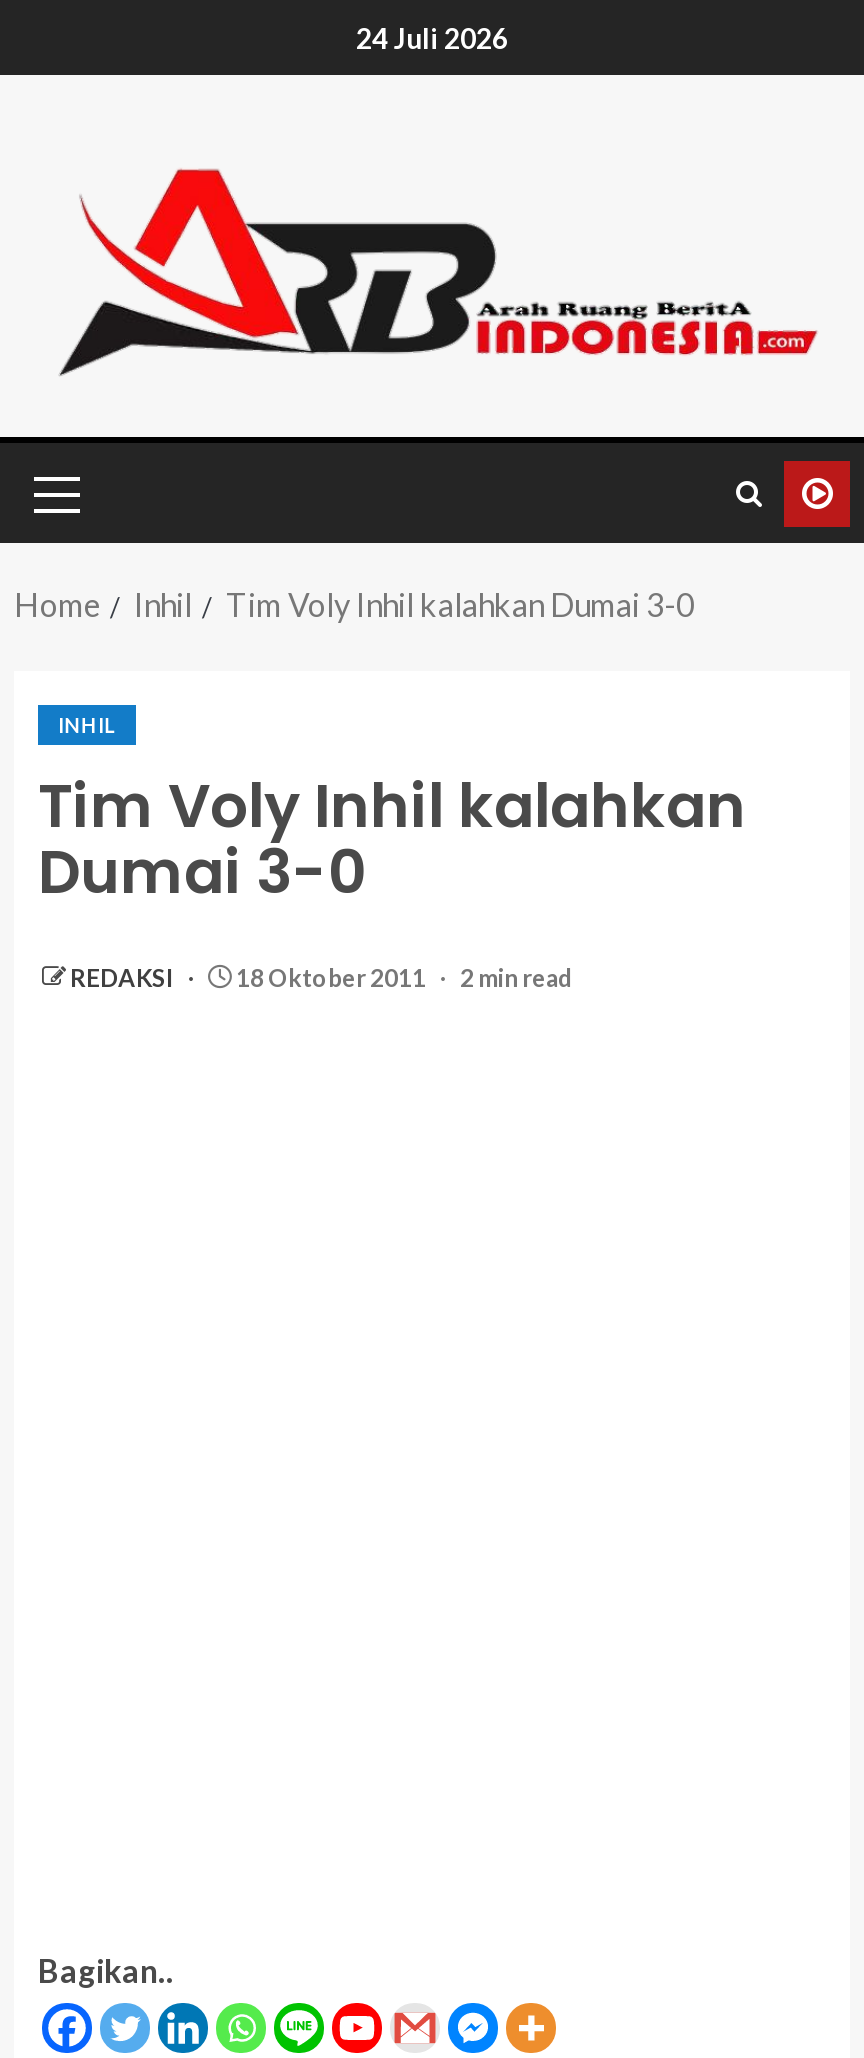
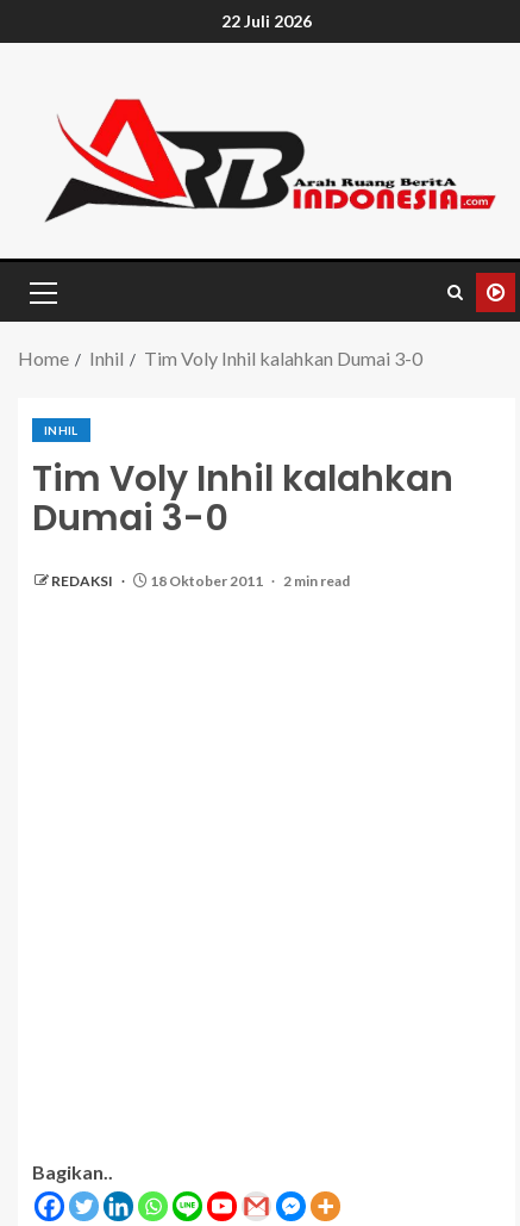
[356,21,508,55] 24 Juli 2026 -> [221,11,312,31] 22 Juli 2026

